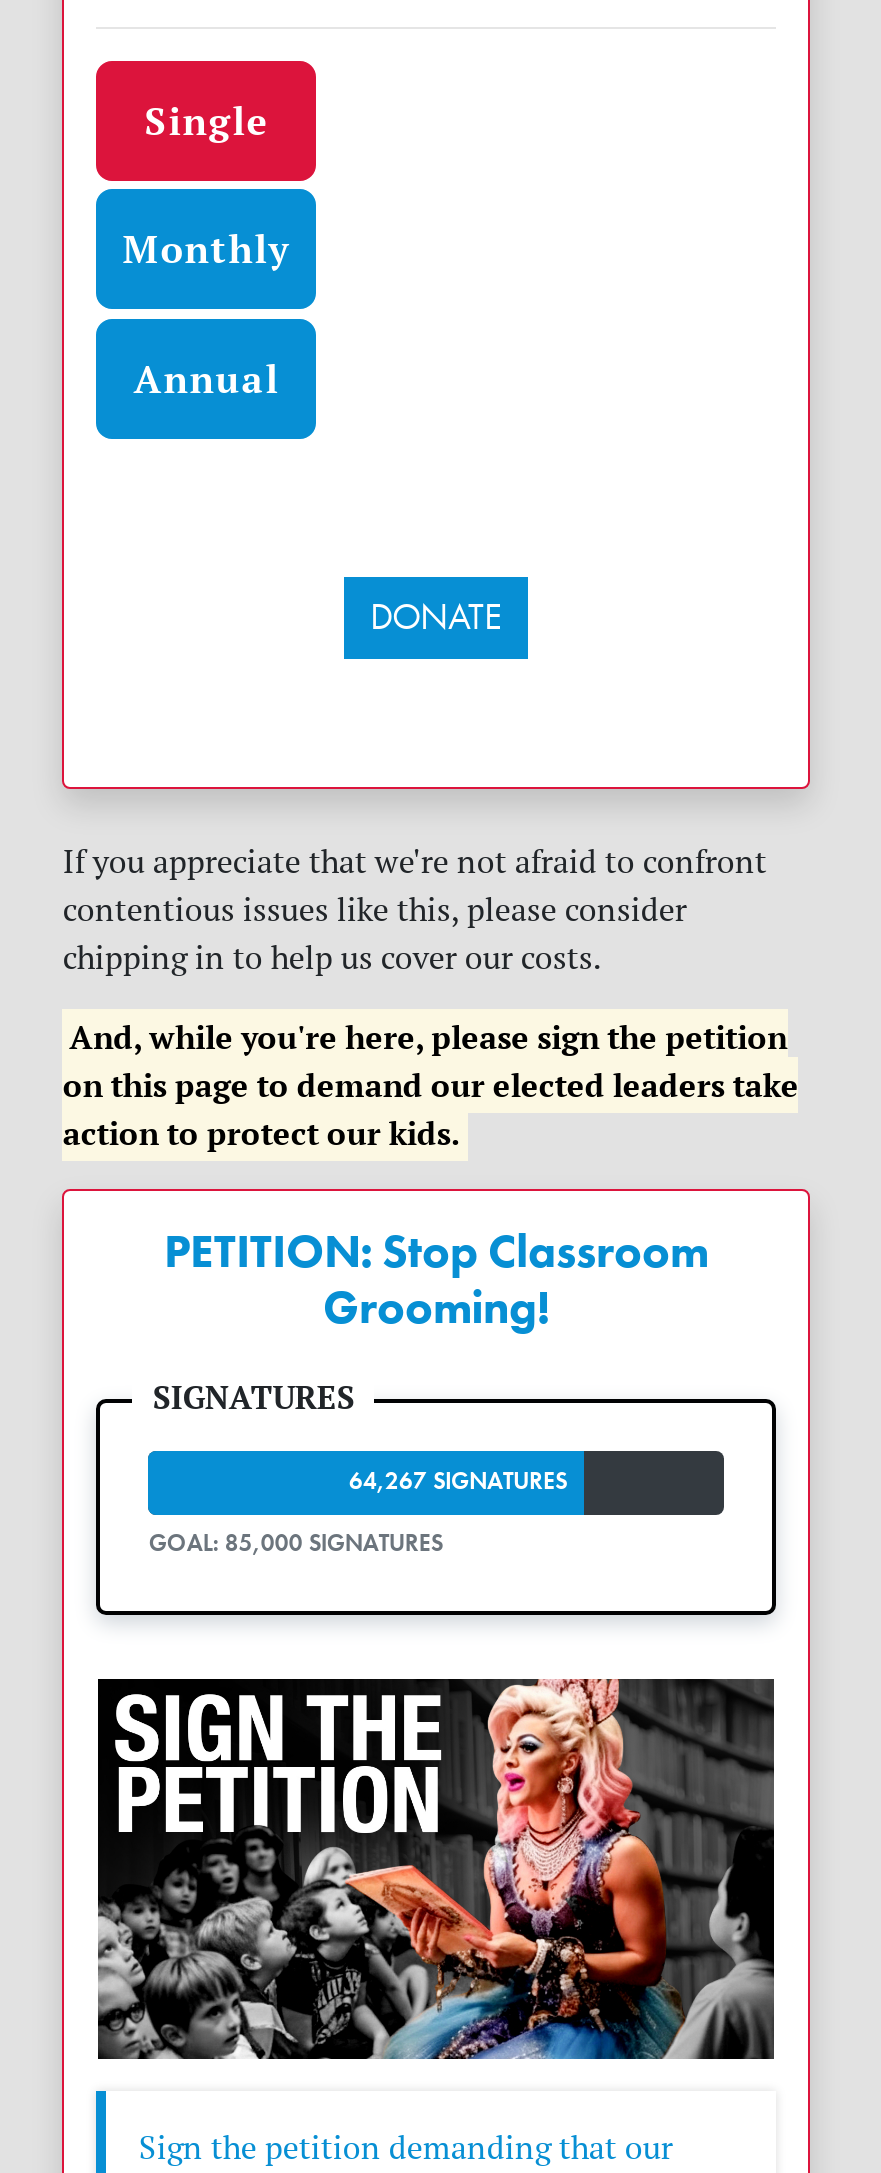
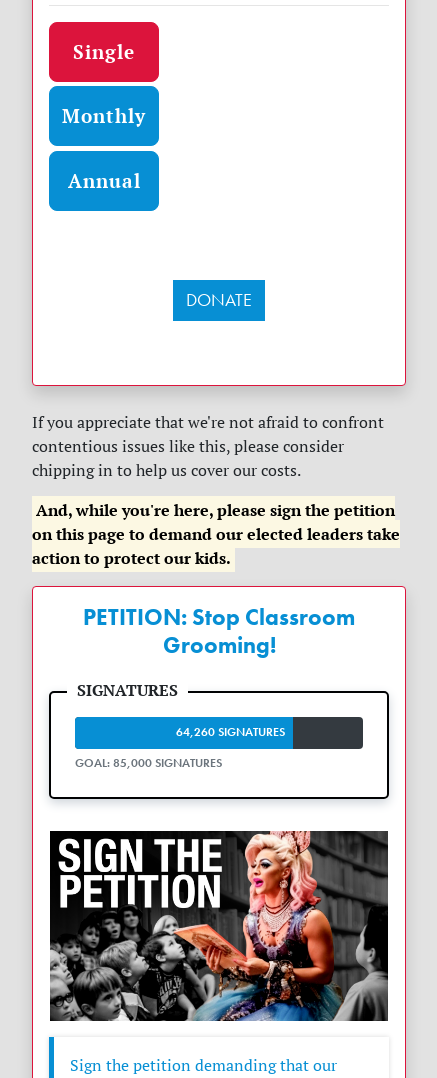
[349,1466,567,1498] 64,267 SIGNATURES -> [175,724,284,740] 64,260 SIGNATURES

